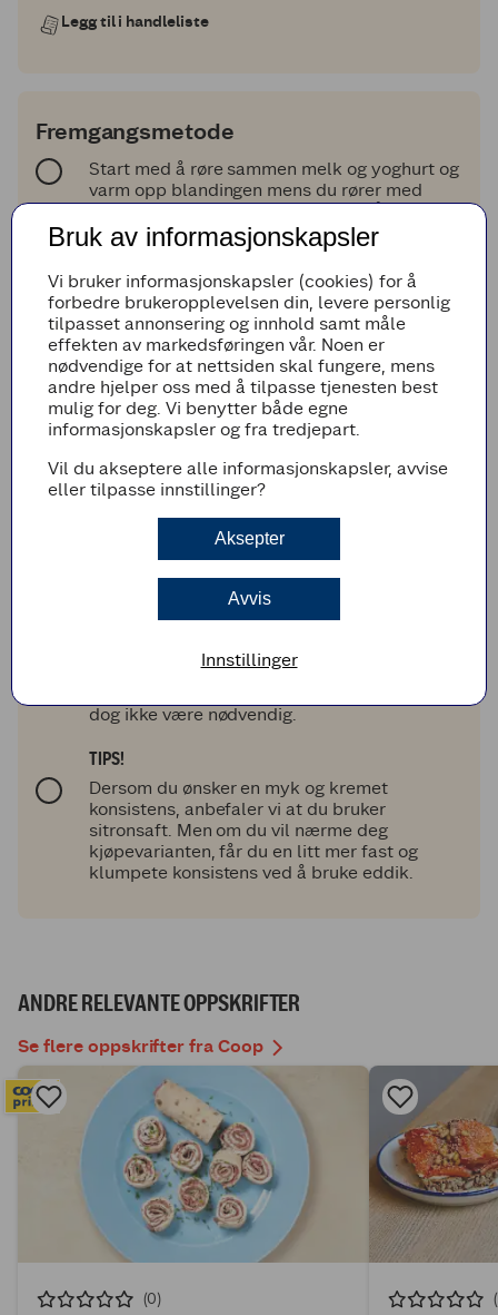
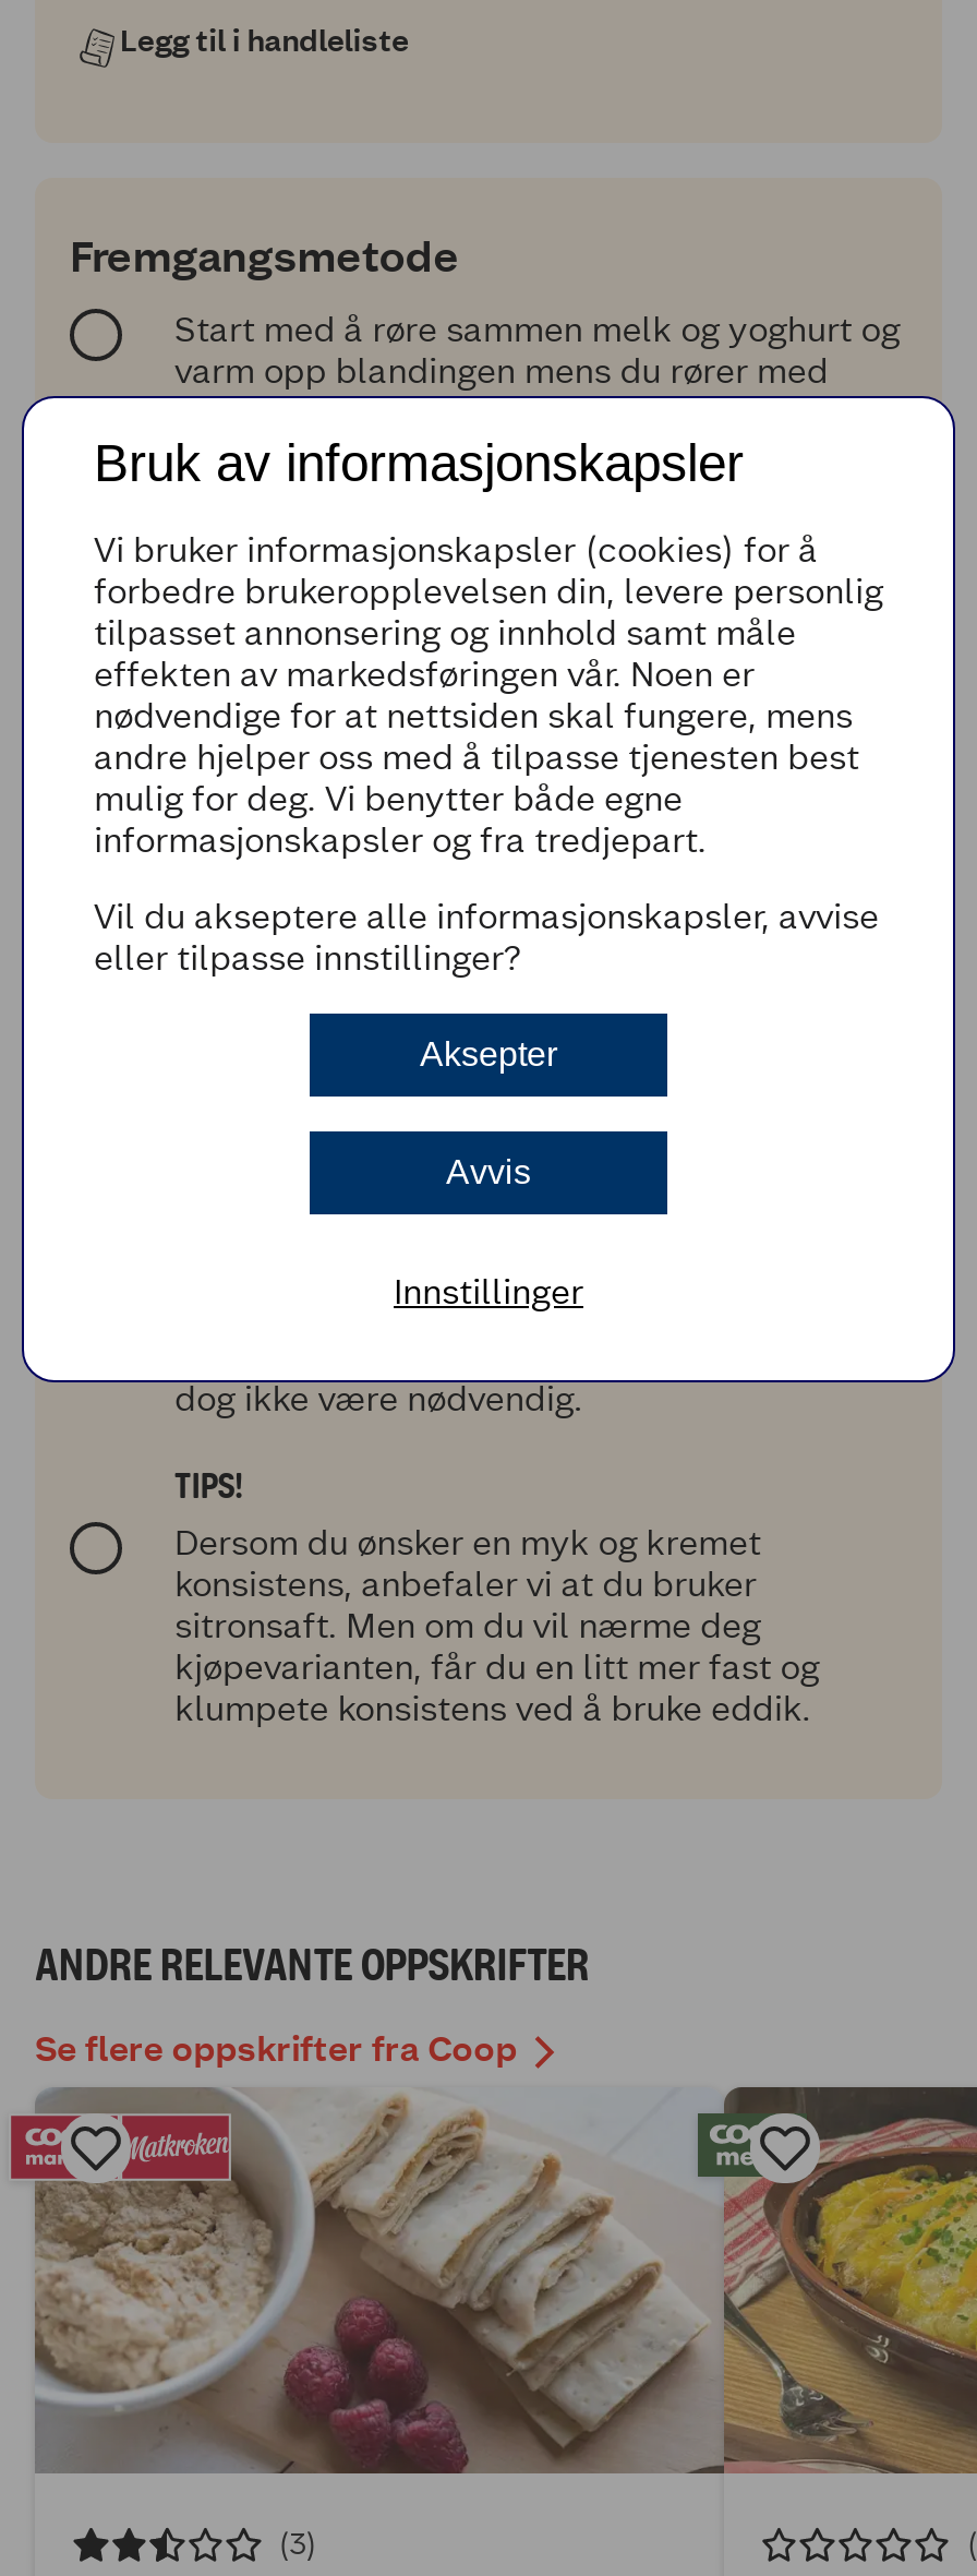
[6,1066,495,1308] [image] | (0) -> [11,2087,970,2563] [image] | (3)

